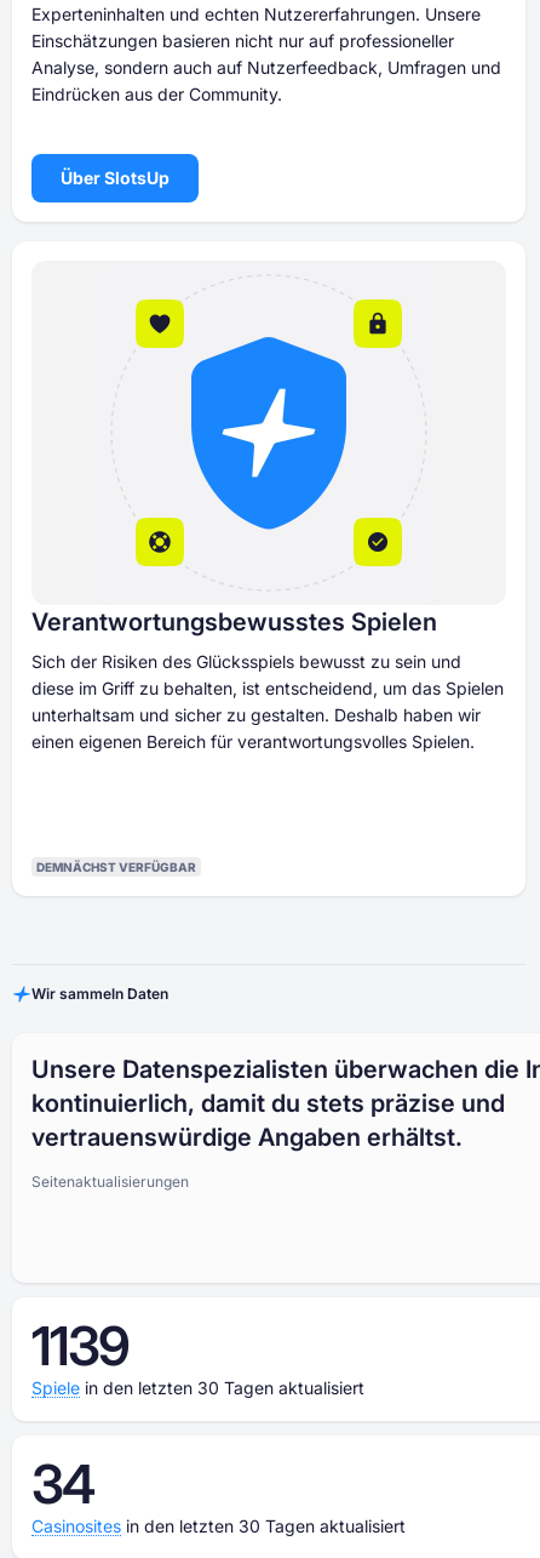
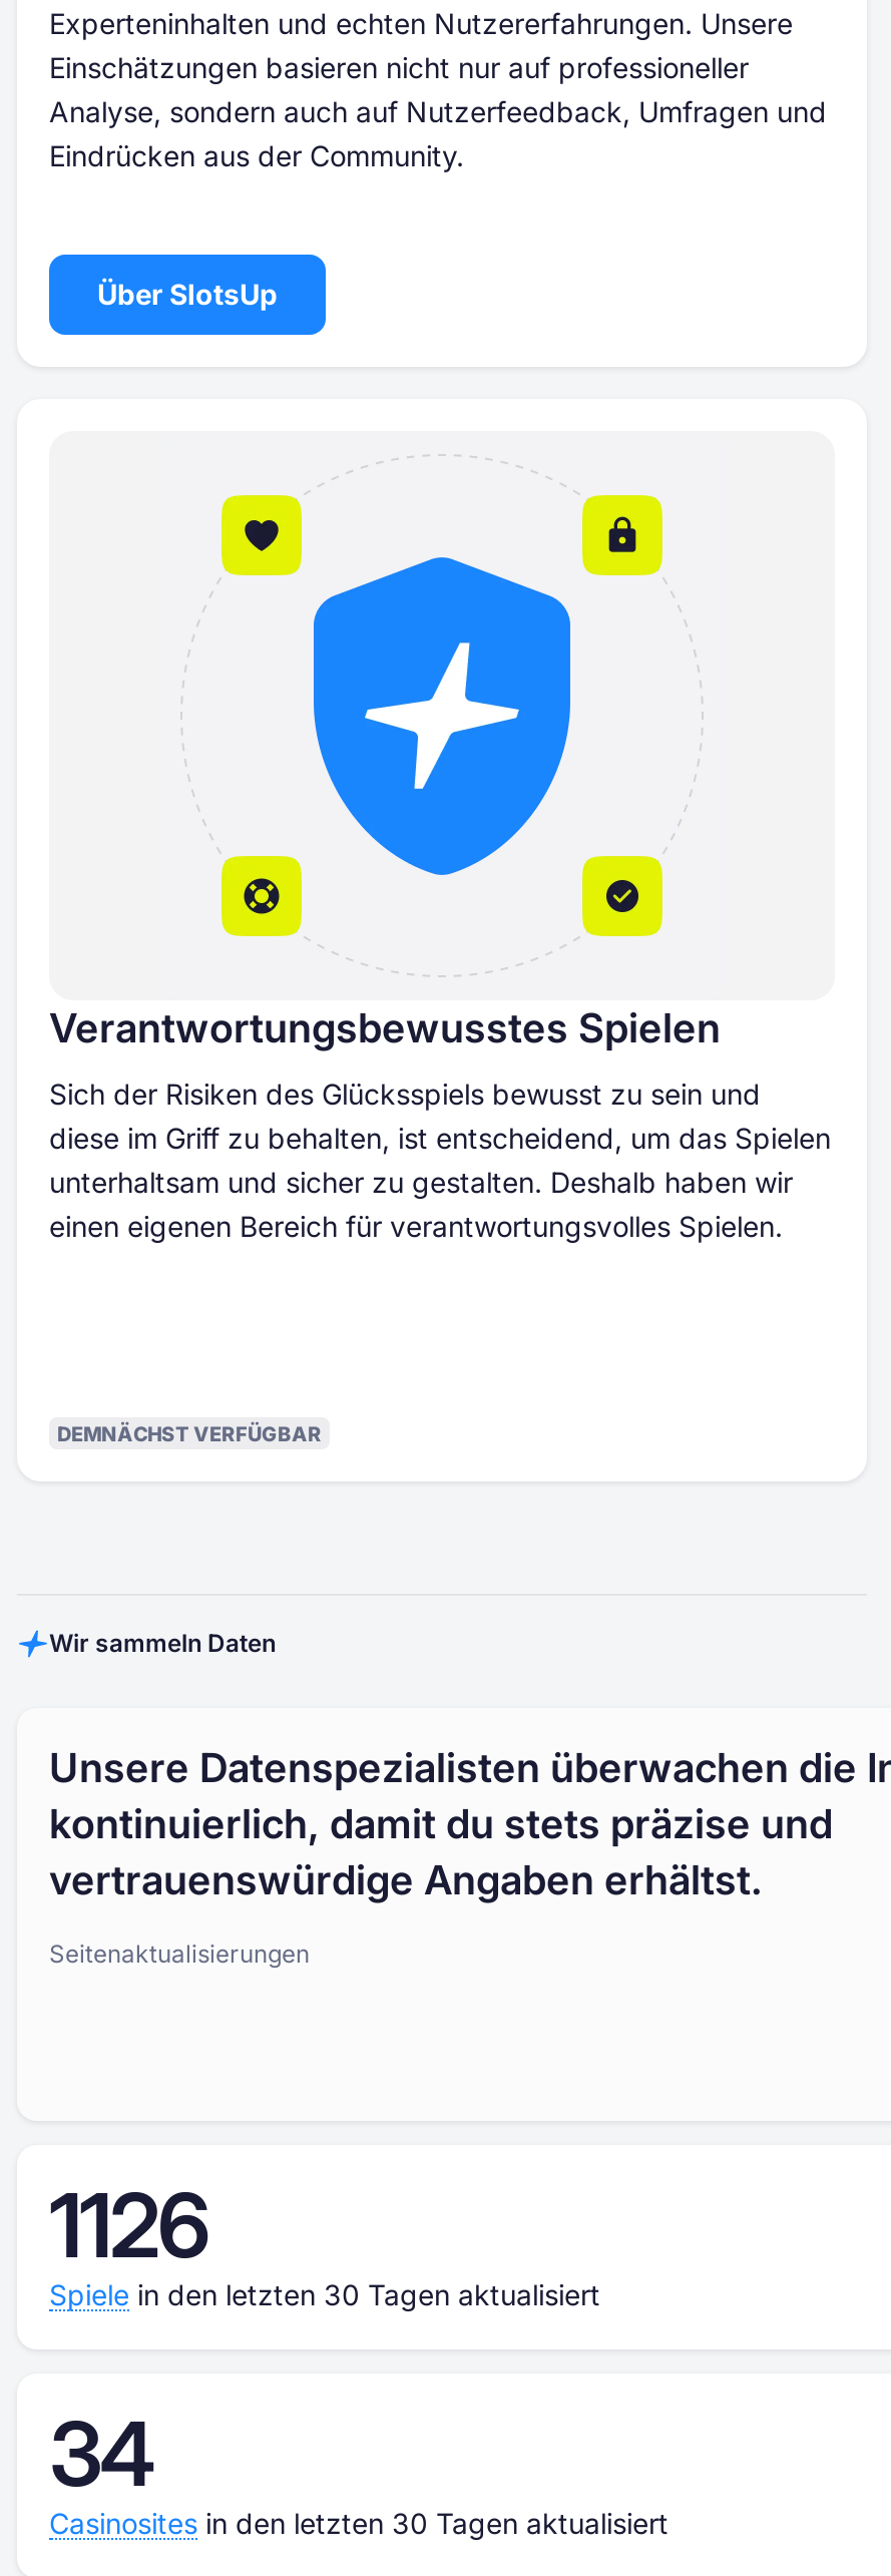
[31,1313,128,1379] 1139 -> [49,2171,207,2279] 1126

